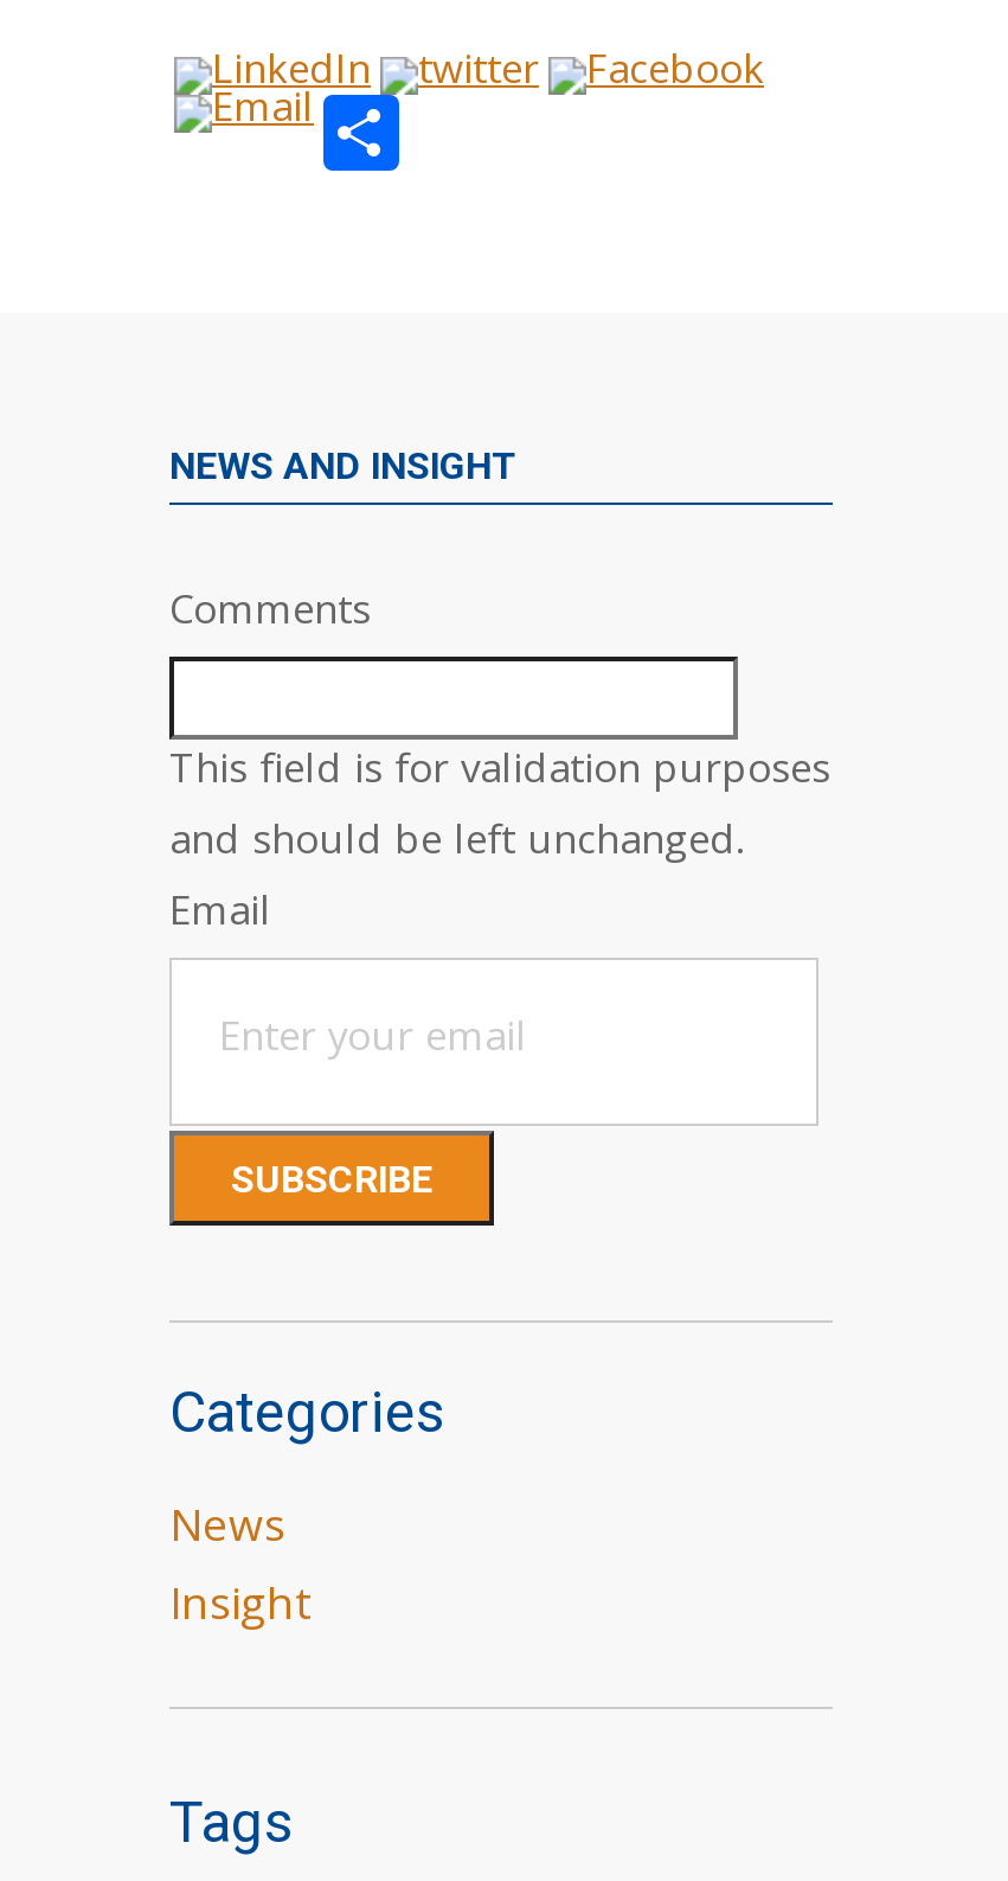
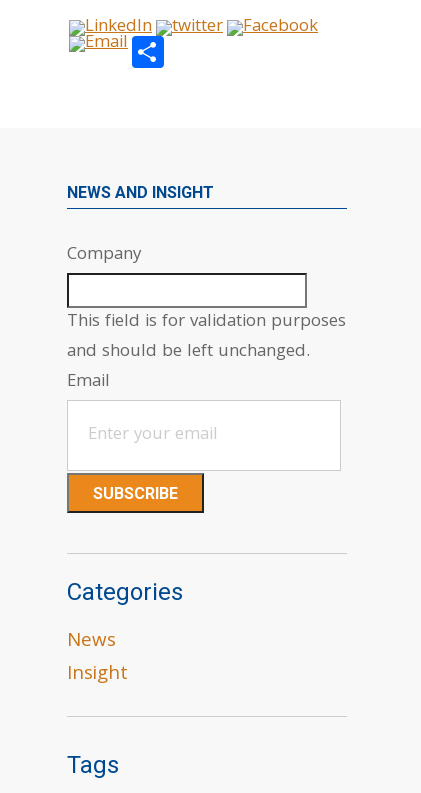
[169,581,371,650] Comments -> [67,241,141,270] Company

